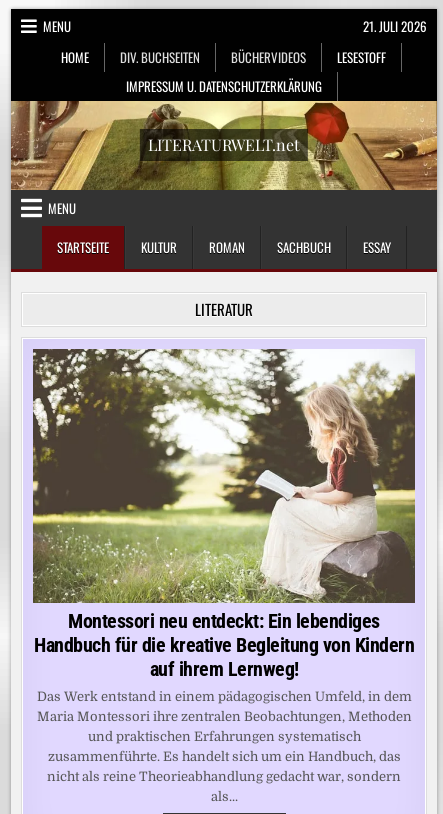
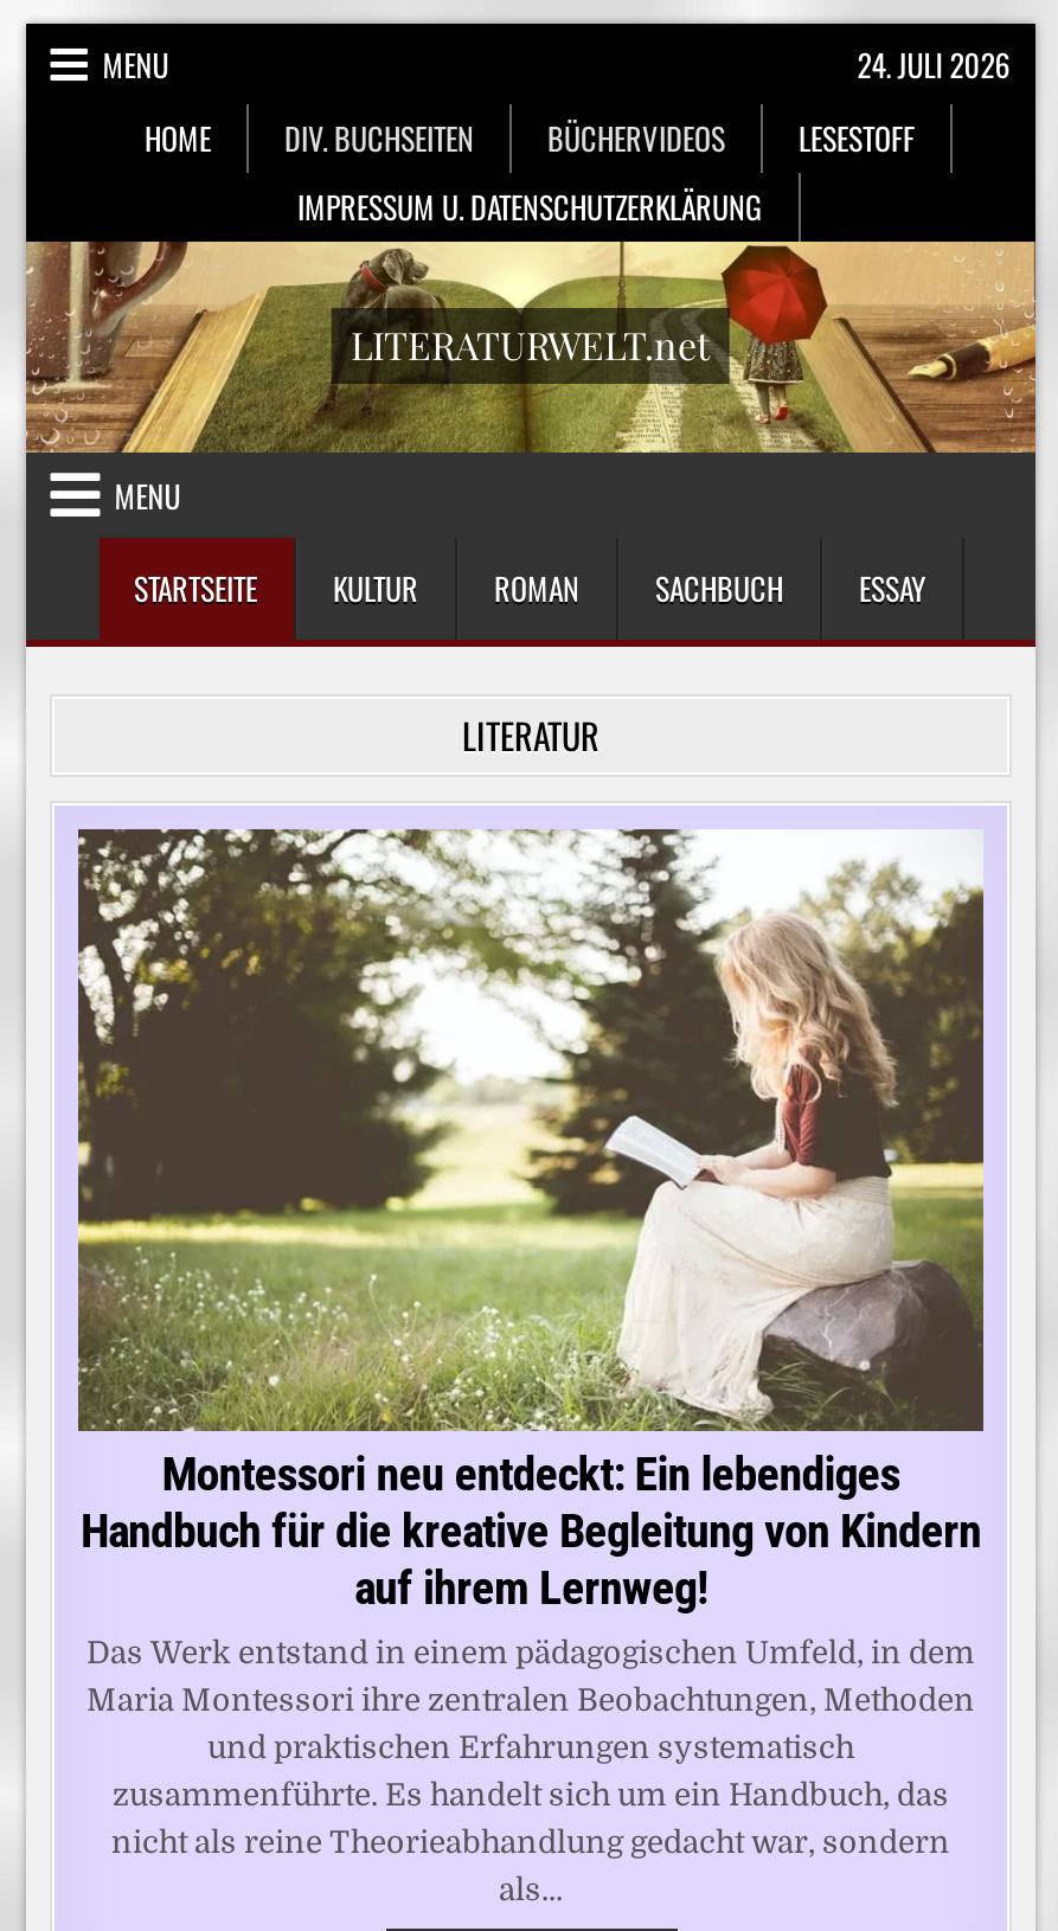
[363,16,427,36] 21. JULI 2026 -> [857,40,1011,88] 24. JULI 2026

